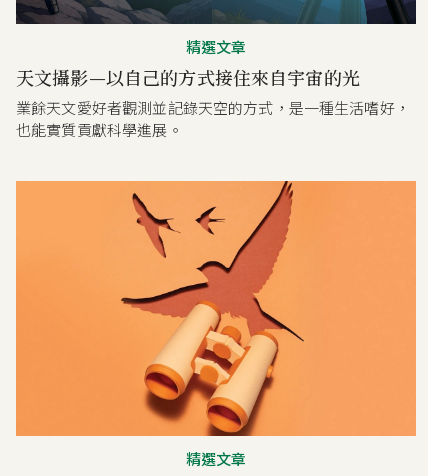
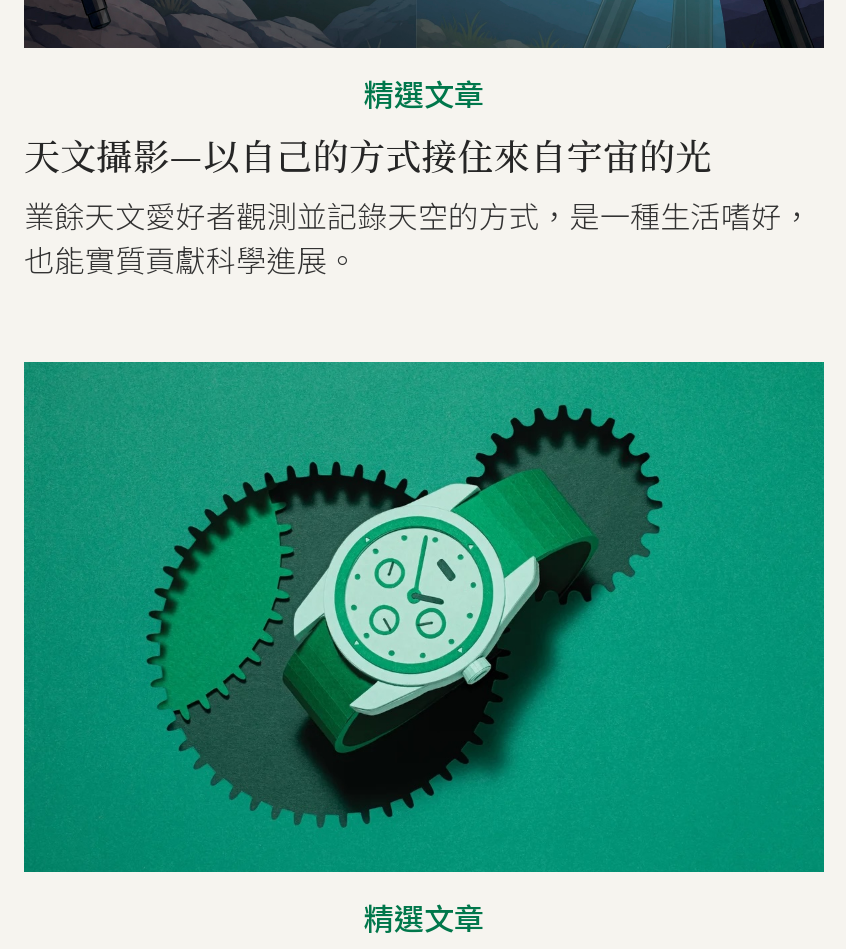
[15,180,417,437] [image] -> [22,360,826,874] [image]

